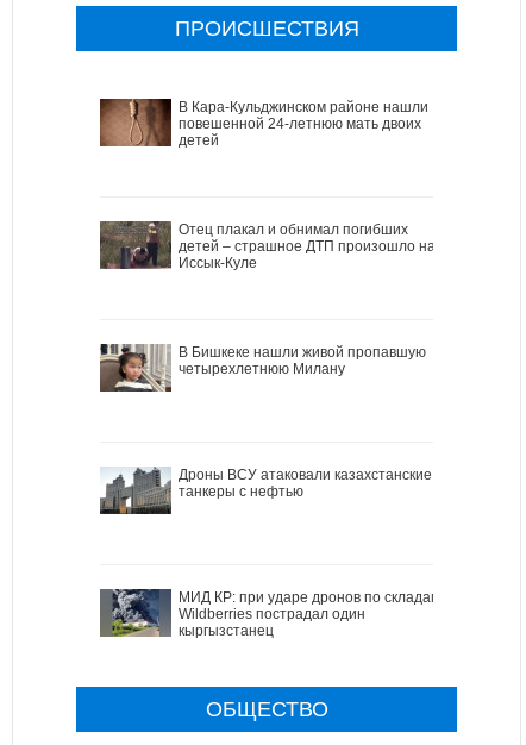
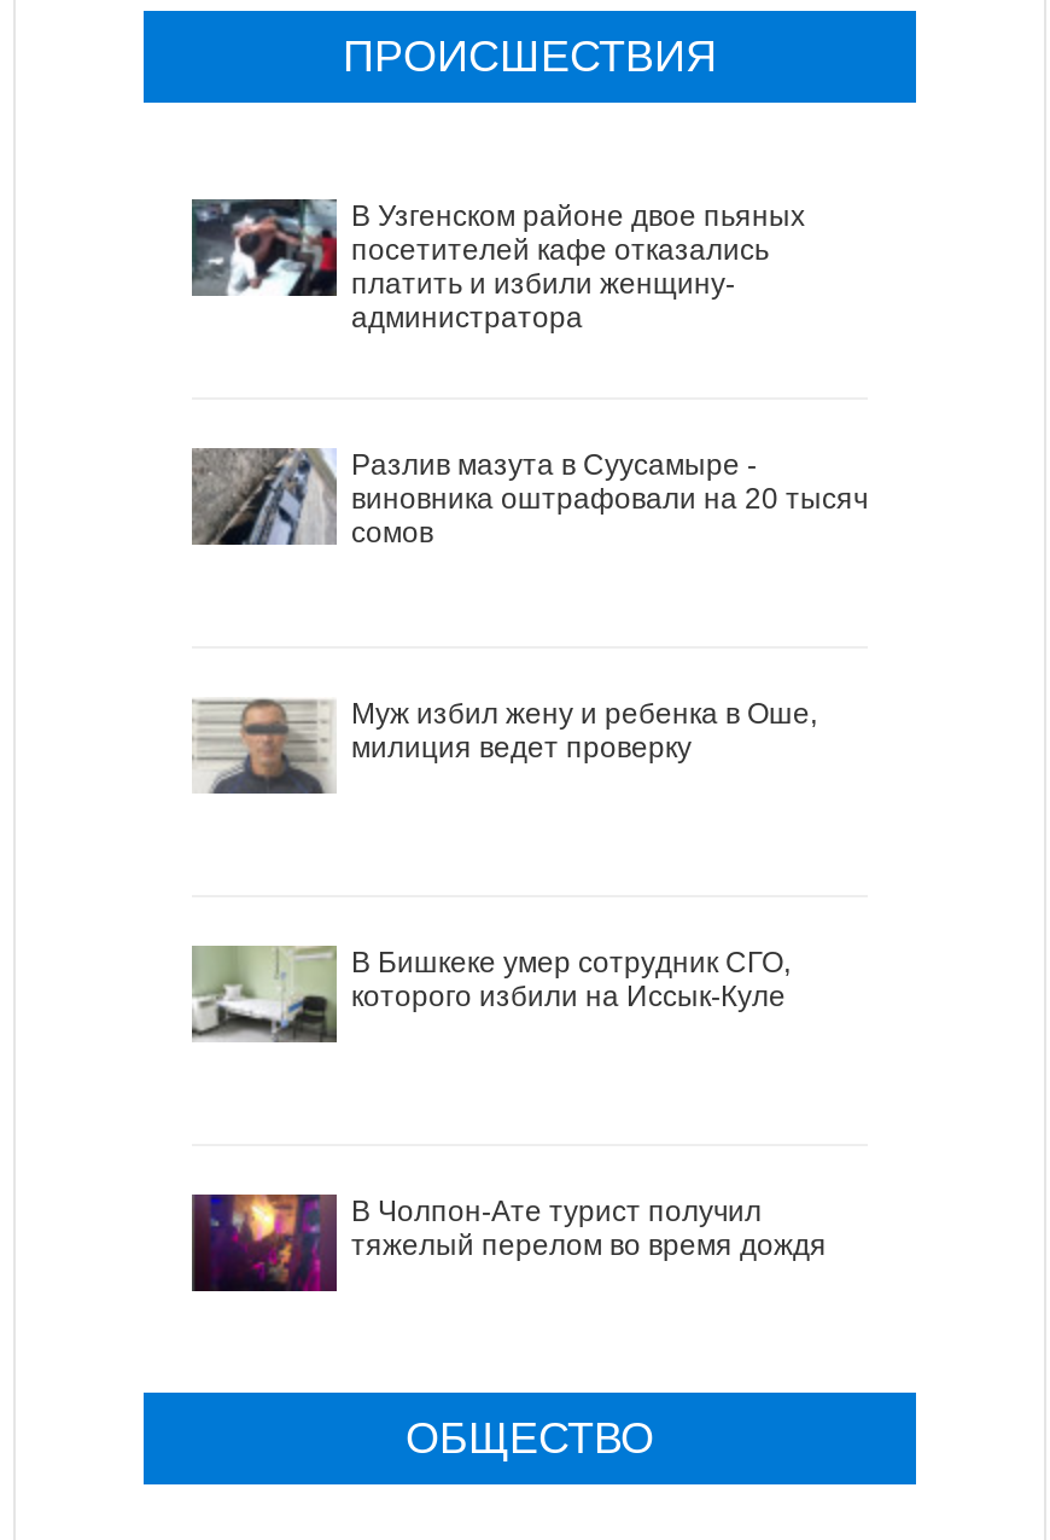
[100,99,428,149] [image] | В Кара-Кульджинском районе нашли | повешенной 24-летнюю мать двоих | детей -> [192,199,805,334] [image] | В Узгенском районе двое пьяных | посетителей кафе отказались | платить и избили женщину- | администратора
[101,221,436,271] [image] | Отец плакал и обнимал погибших | детей – страшное ДТП произошло на | Иссык-Куле -> [192,448,868,549] [image] | Разлив мазута в Суусамыре - | виновника оштрафовали на 20 тысяч | сомов
[99,343,426,393] [image] | В Бишкеке нашли живой пропавшую | четырехлетнюю Милану -> [192,696,817,794] [image] | Муж избил жену и ребенка в Оше, | милиция ведет проверку
[100,466,432,515] [image] | Дроны ВСУ атаковали казахстанские | танкеры с нефтью -> [192,945,791,1042] [image] | В Бишкеке умер сотрудник СГО, | которого избили на Иссык-Куле
[100,588,440,639] [image] | МИД КР: при ударе дронов по складам | Wildberries пострадал один | кыргызстанец -> [194,1192,827,1294] [image] | В Чолпон-Ате турист получил | тяжелый перелом во время дождя

